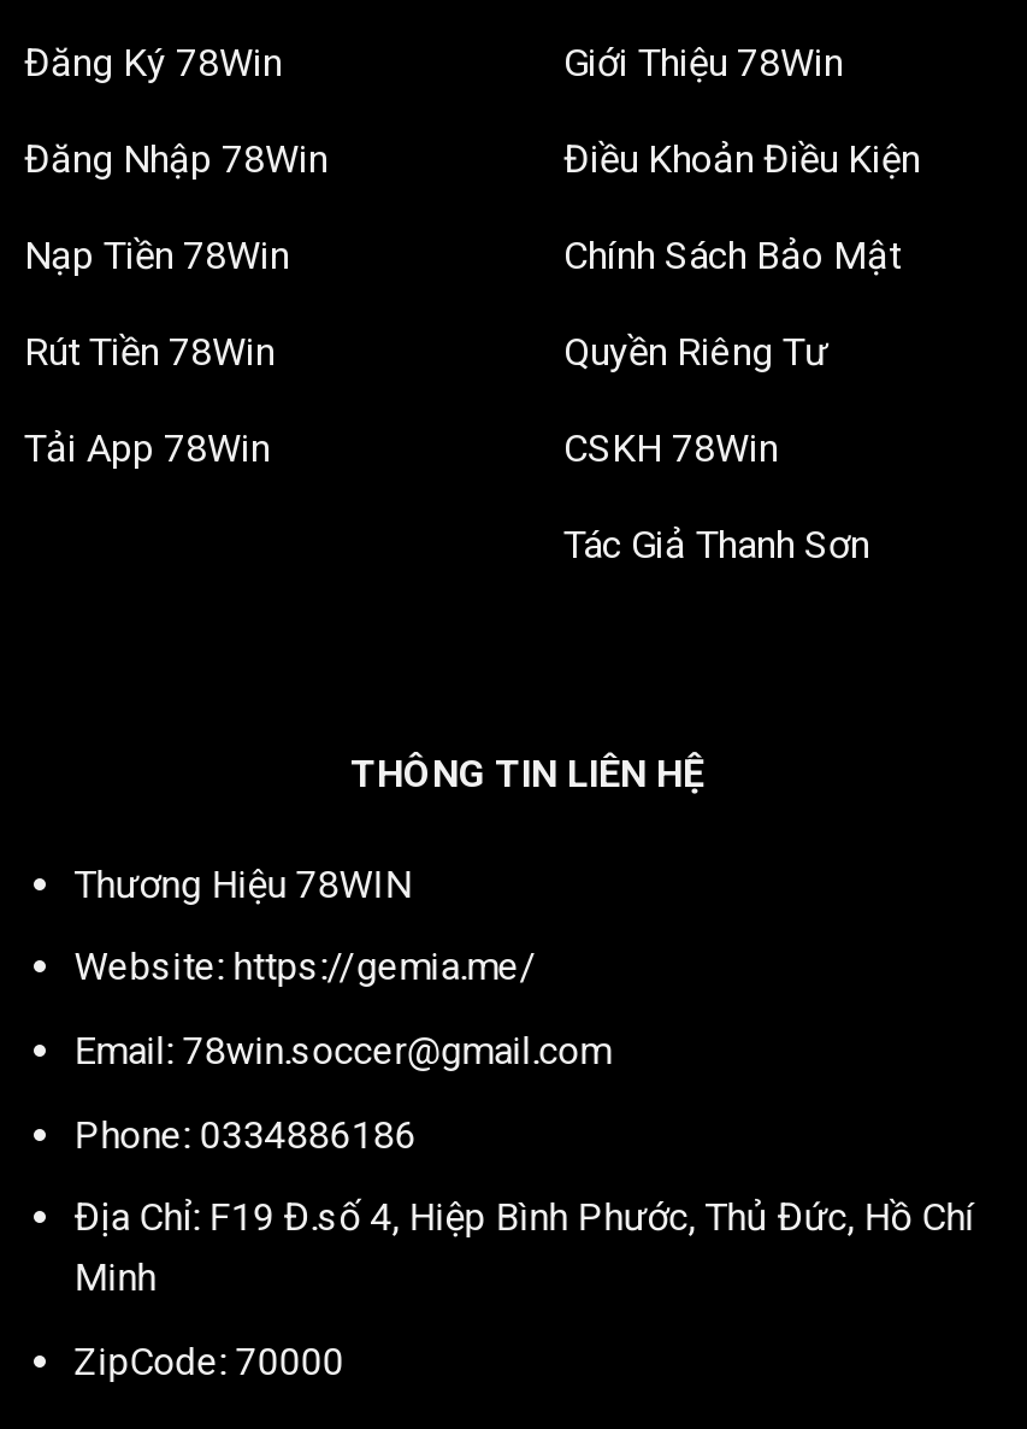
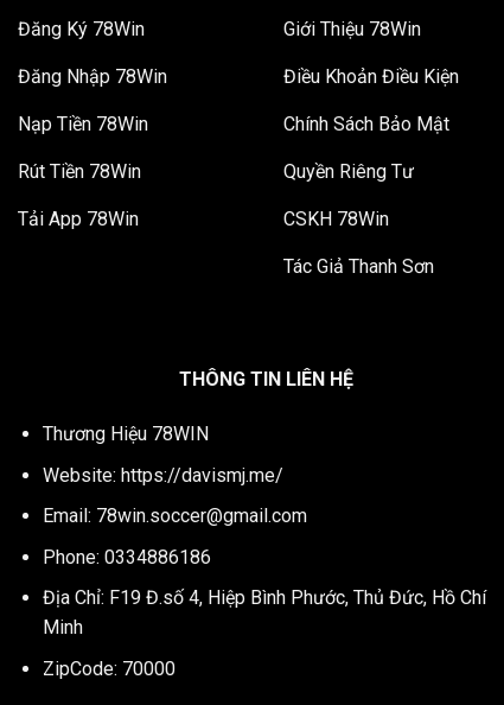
[74,945,536,991] Website: https://gemia.me/ -> [42,464,283,486] Website: https://davismj.me/

